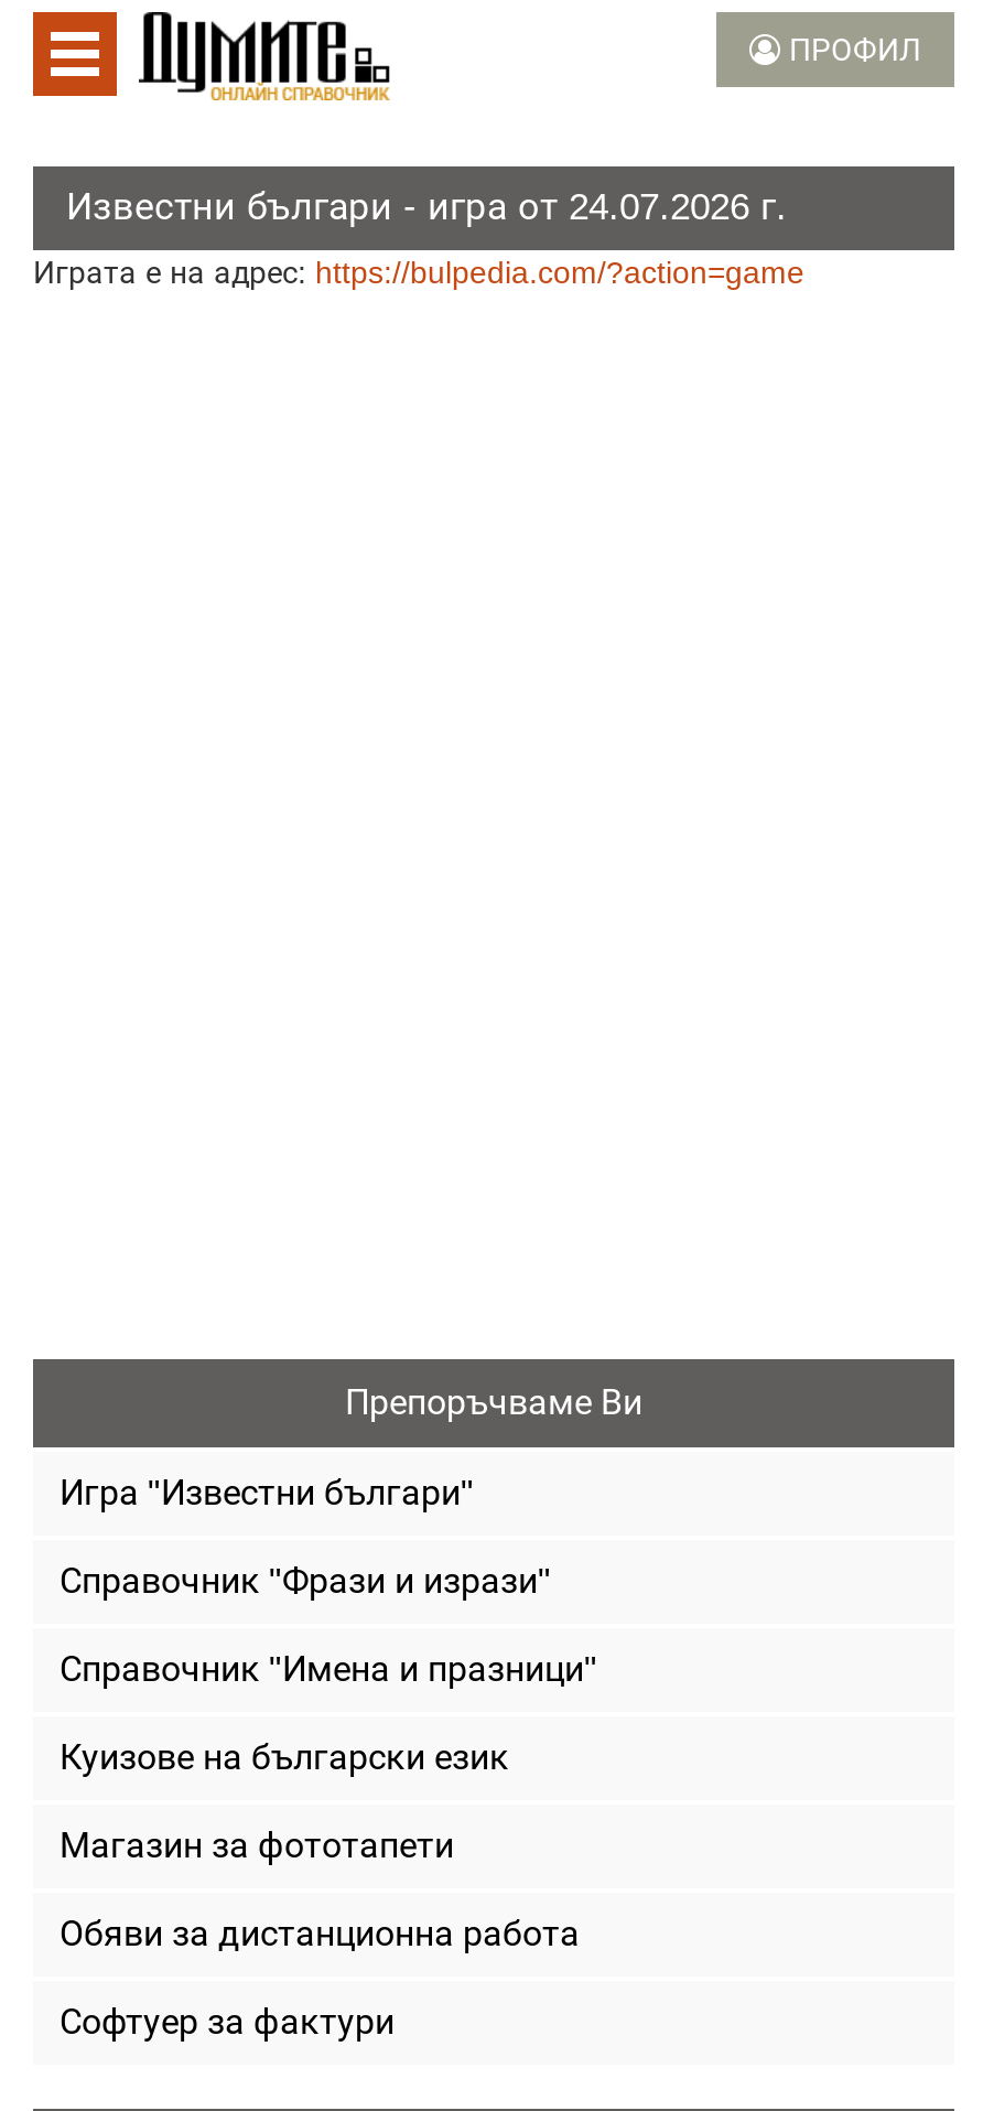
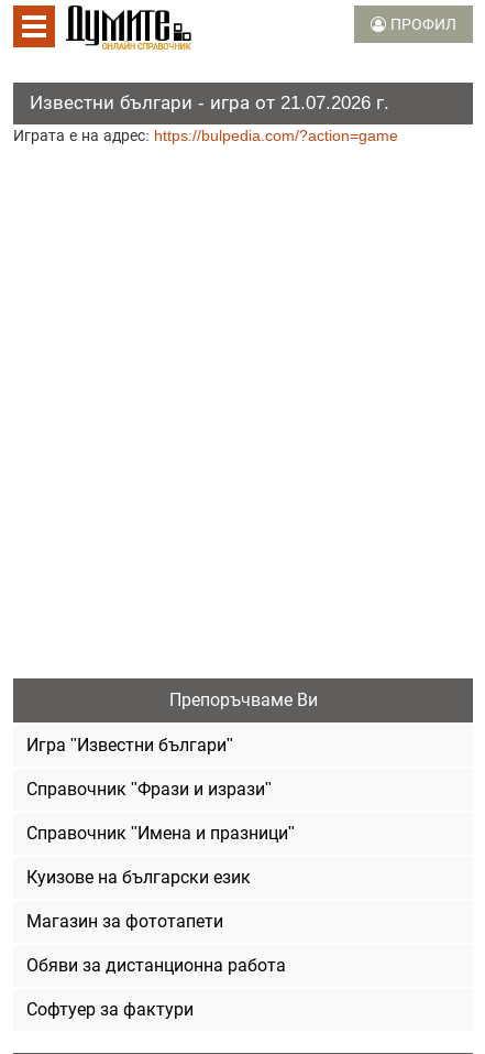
[66,185,787,227] Известни българи - игра от 24.07.2026 г. -> [30,92,389,113] Известни българи - игра от 21.07.2026 г.

